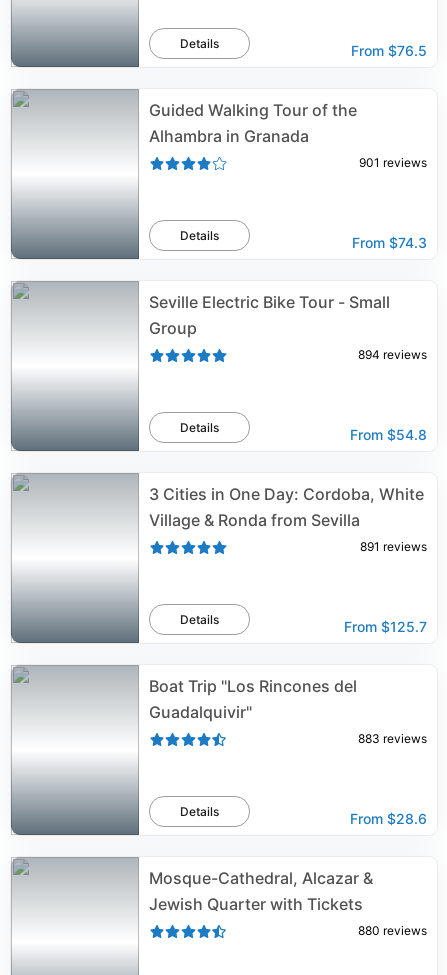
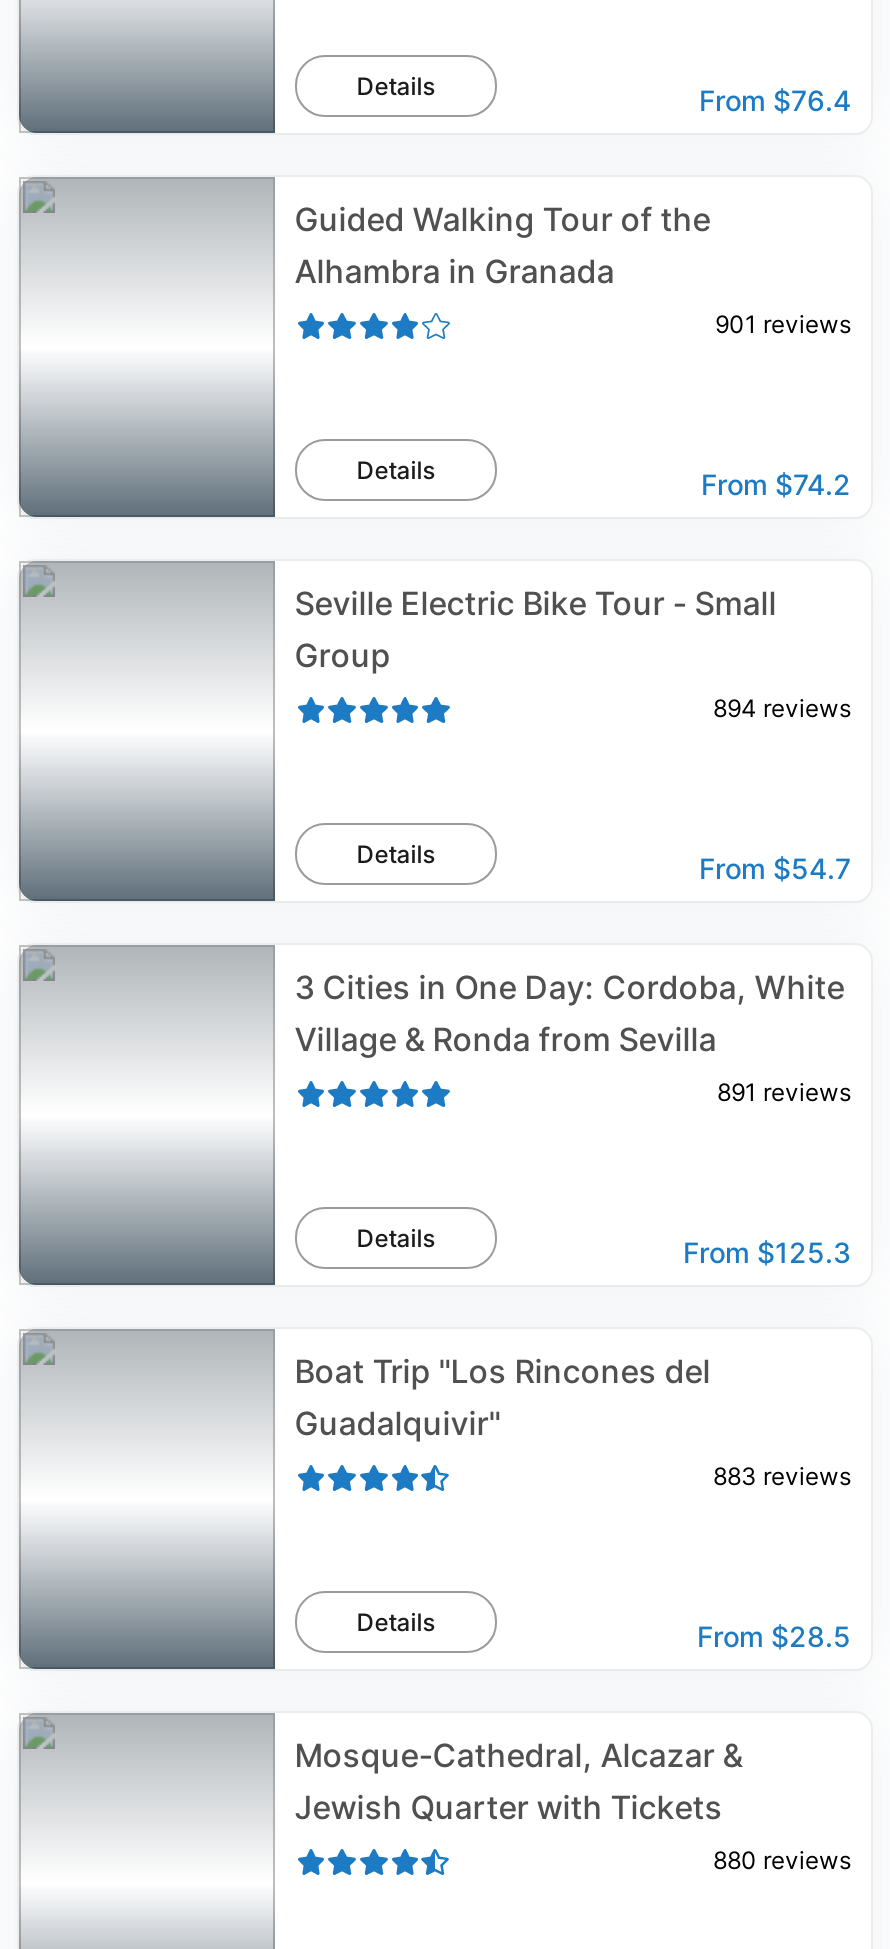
[351,42,427,59] From $76.5 -> [699,83,851,117] From $76.4
[352,234,427,251] From $74.3 -> [701,467,851,501] From $74.2
[350,426,427,443] From $54.8 -> [699,851,851,885] From $54.7
[344,618,427,635] From $125.7 -> [683,1235,851,1269] From $125.3
[350,810,427,827] From $28.6 -> [697,1619,851,1653] From $28.5

